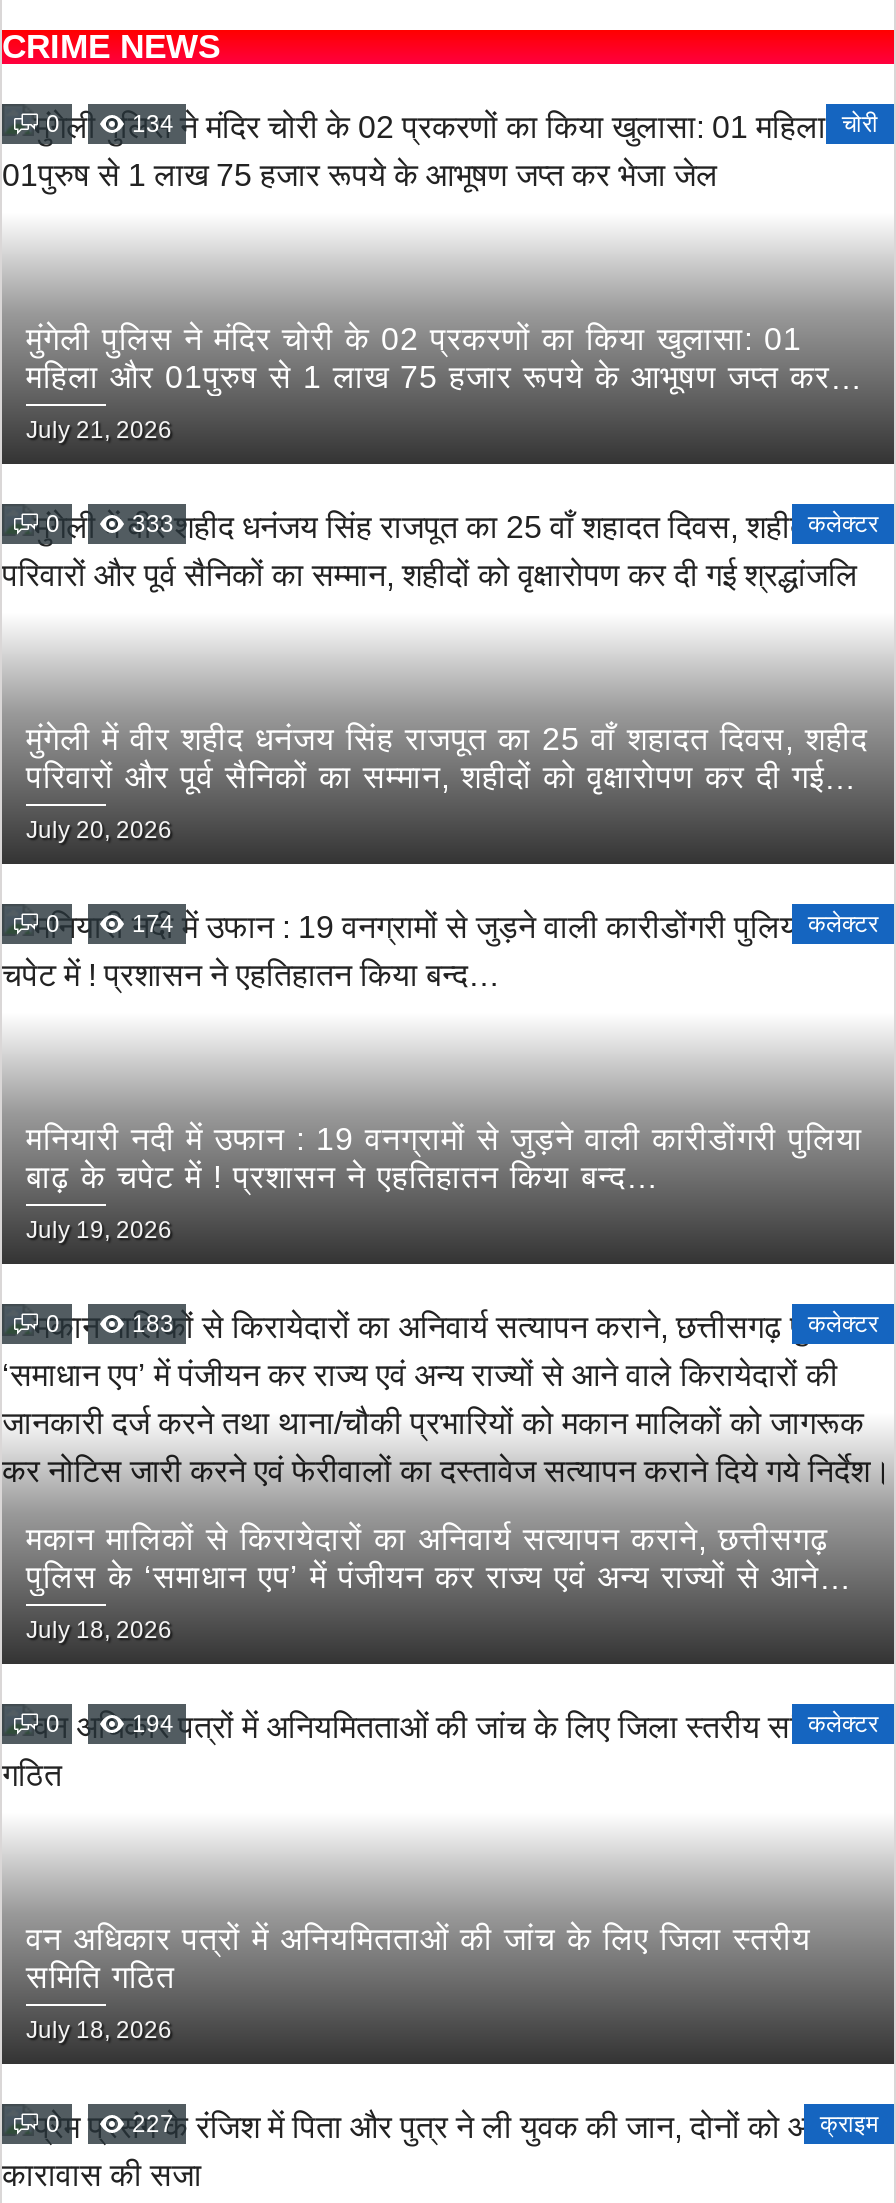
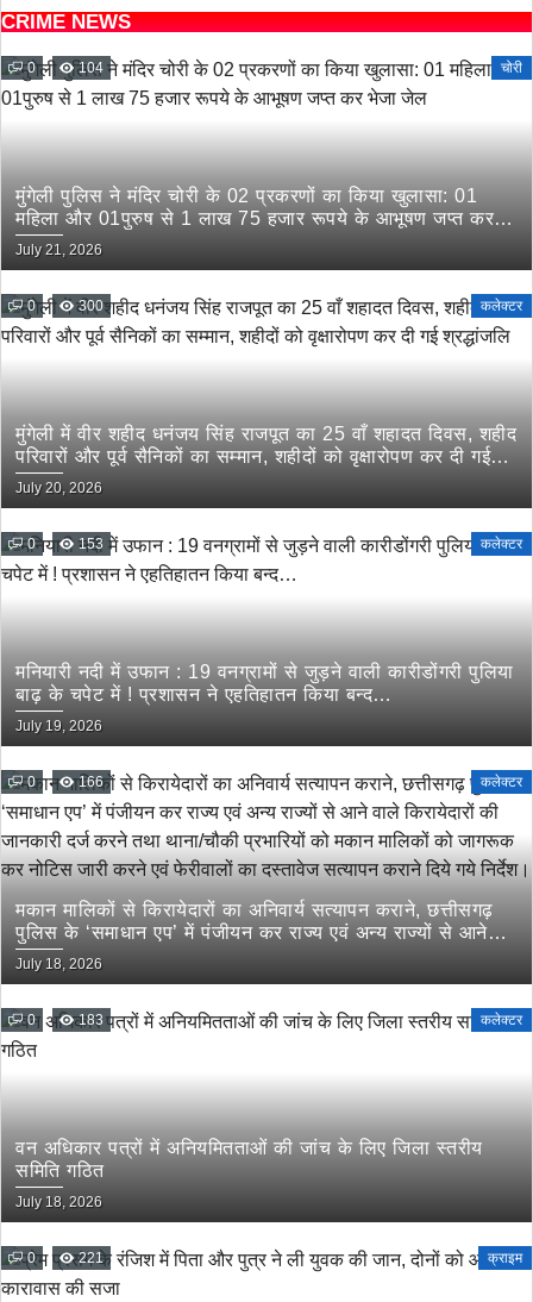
[132,110,174,138] 134 -> [79,60,104,76] 104
[132,510,174,538] 333 -> [79,298,104,314] 300
[132,910,174,938] 174 -> [79,536,104,552] 153
[132,1310,174,1338] 183 -> [79,774,104,790] 166
[132,1710,174,1738] 194 -> [79,1012,104,1028] 183
[132,2110,174,2138] 227 -> [79,1250,104,1266] 221

